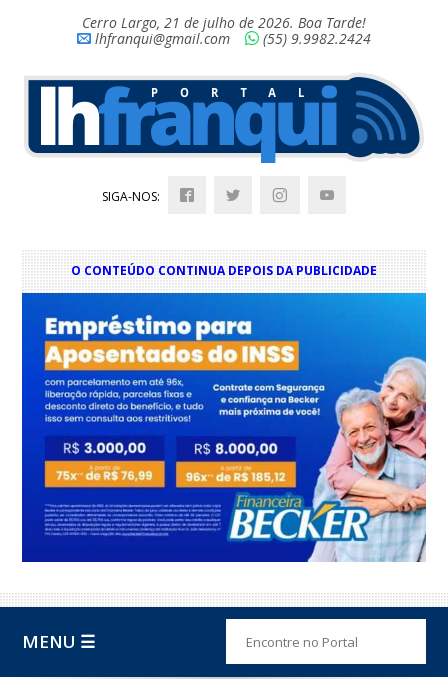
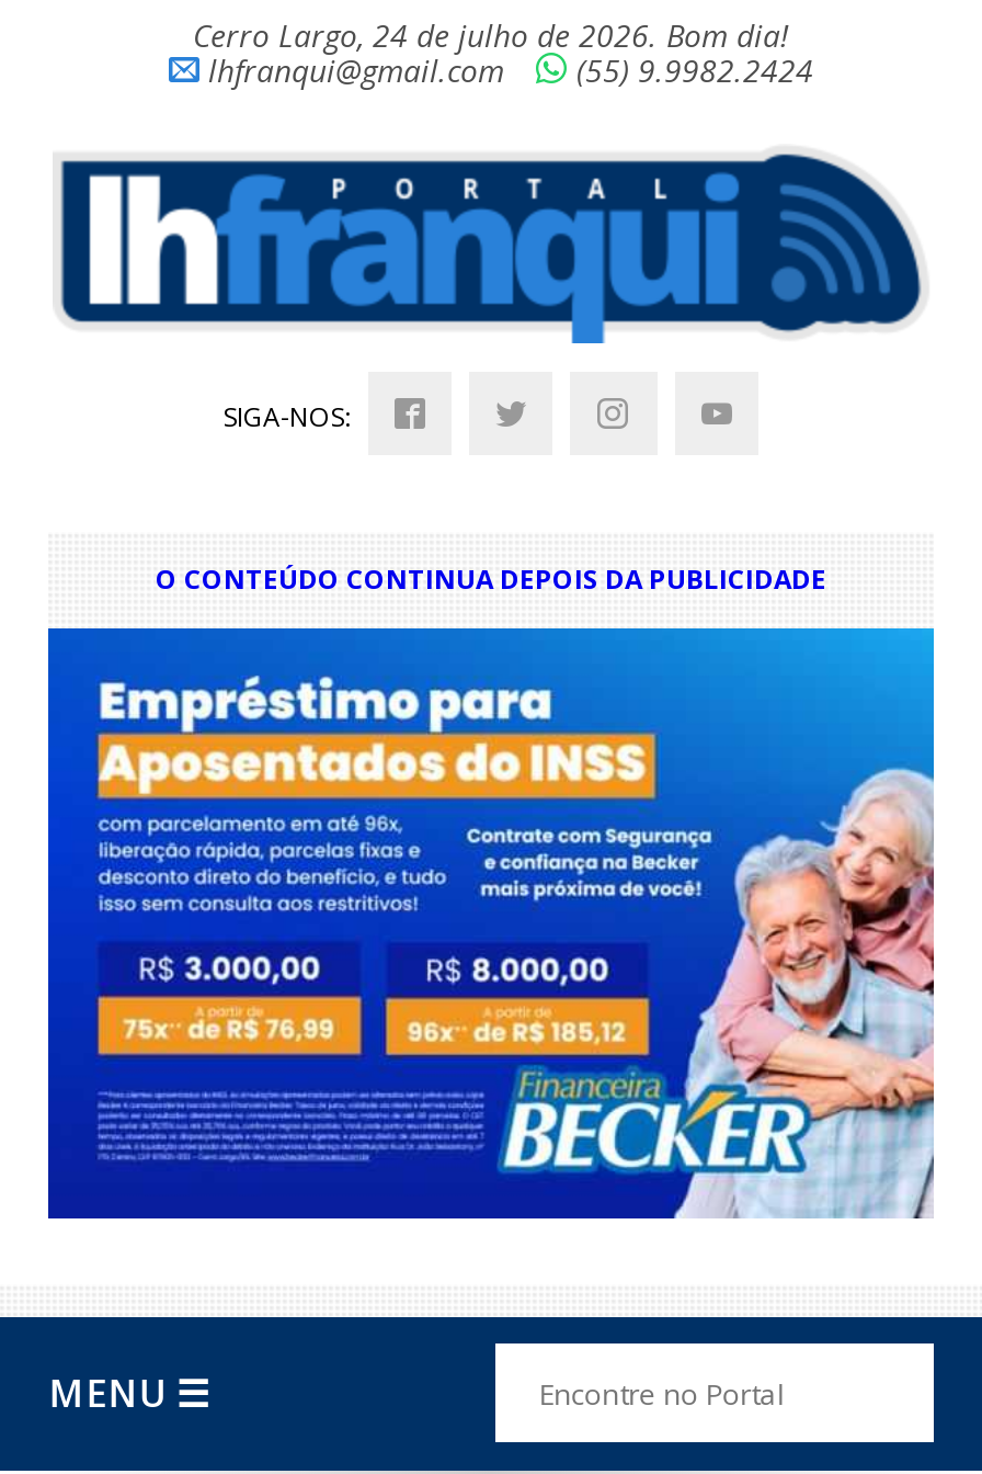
[82,13,366,32] Cerro Largo, 21 de julho de 2026. Boa Tarde! -> [193,14,789,56] Cerro Largo, 24 de julho de 2026. Bom dia!

